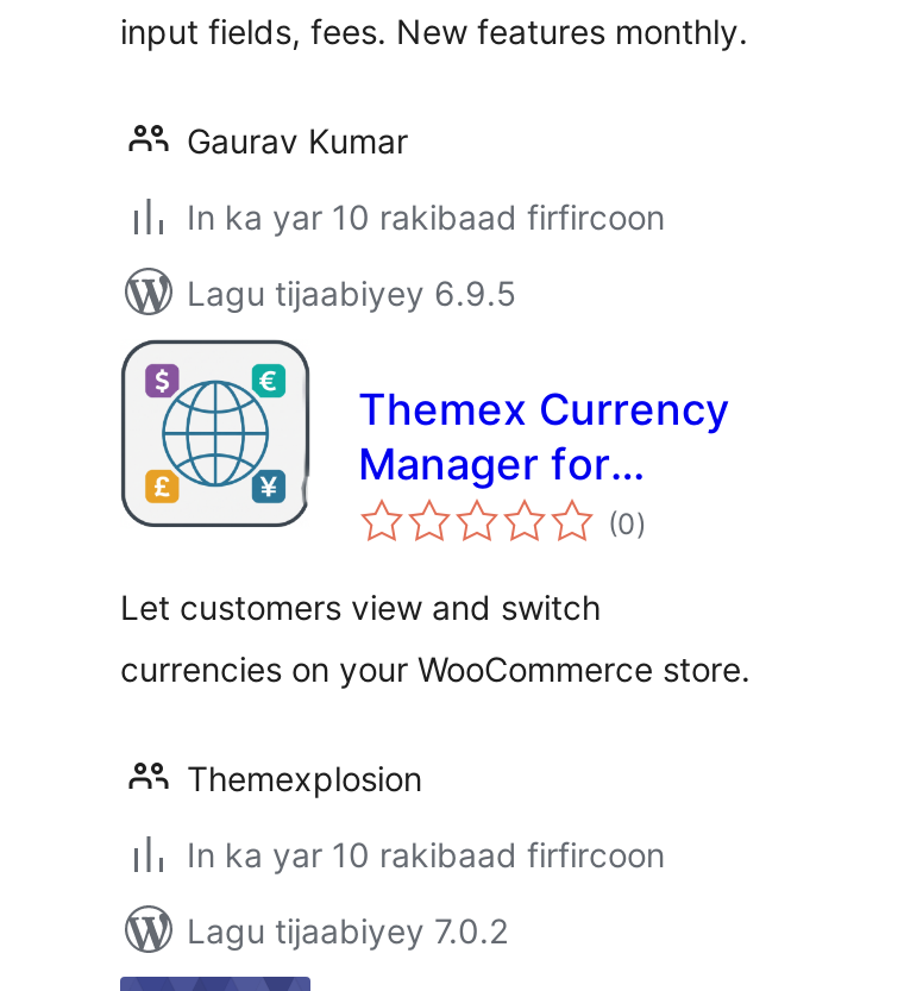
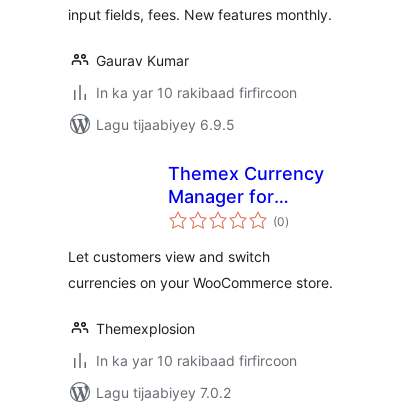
[118,337,313,529] [image] -> none

